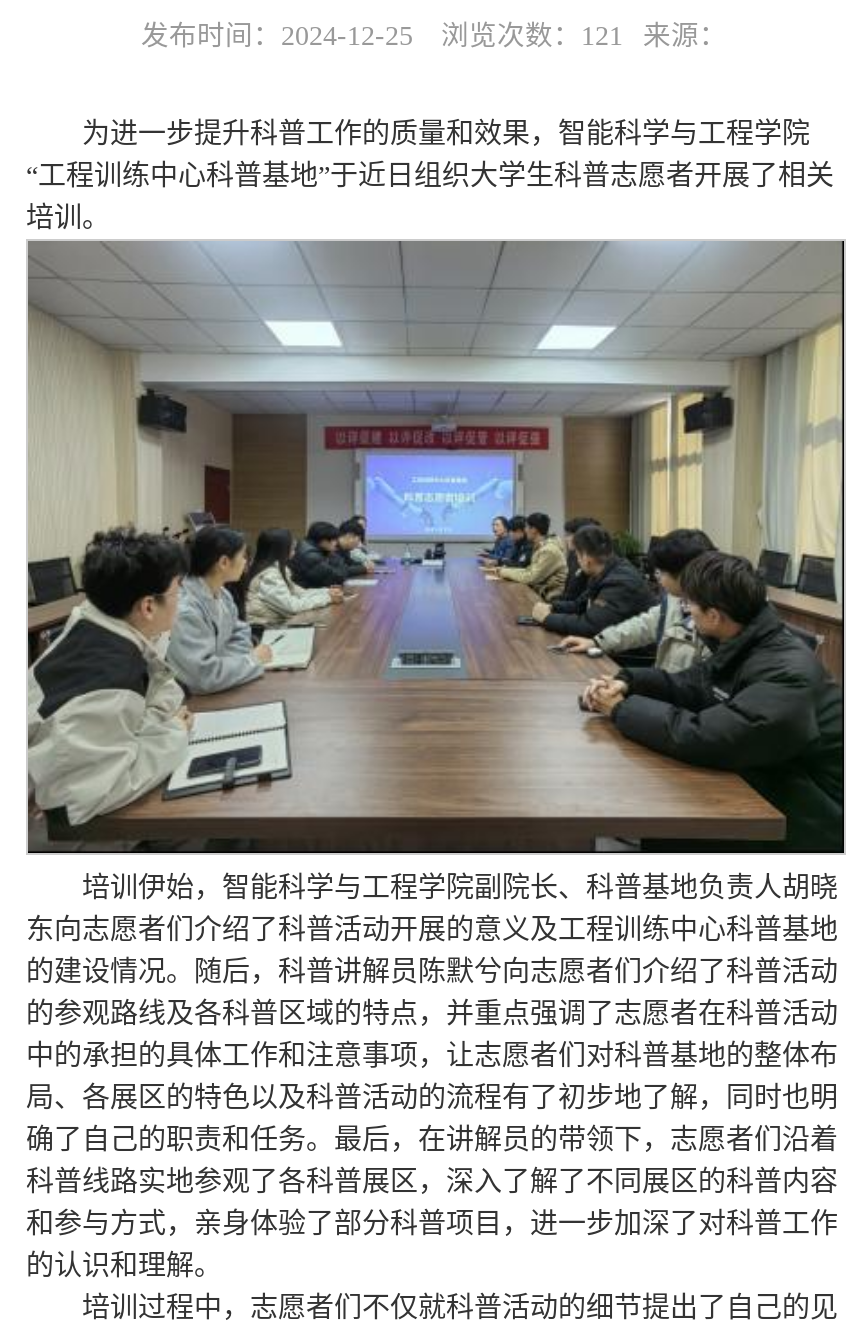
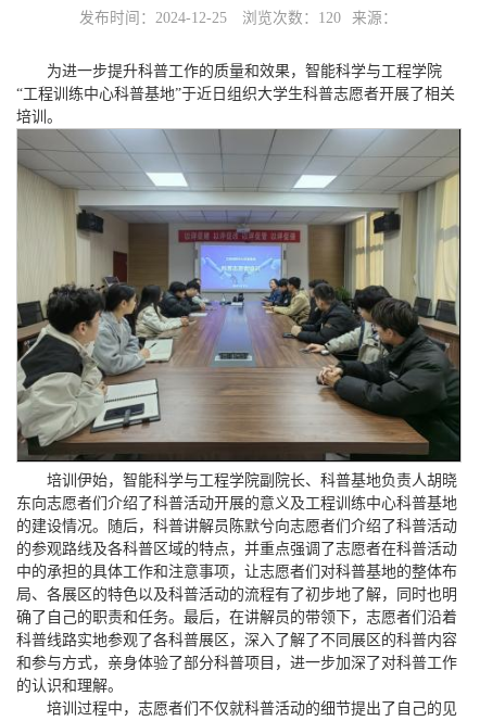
[141,21,727,51] 发布时间：2024-12-25 浏览次数：121 来源： -> [79,10,397,26] 发布时间：2024-12-25 浏览次数：120 来源：

